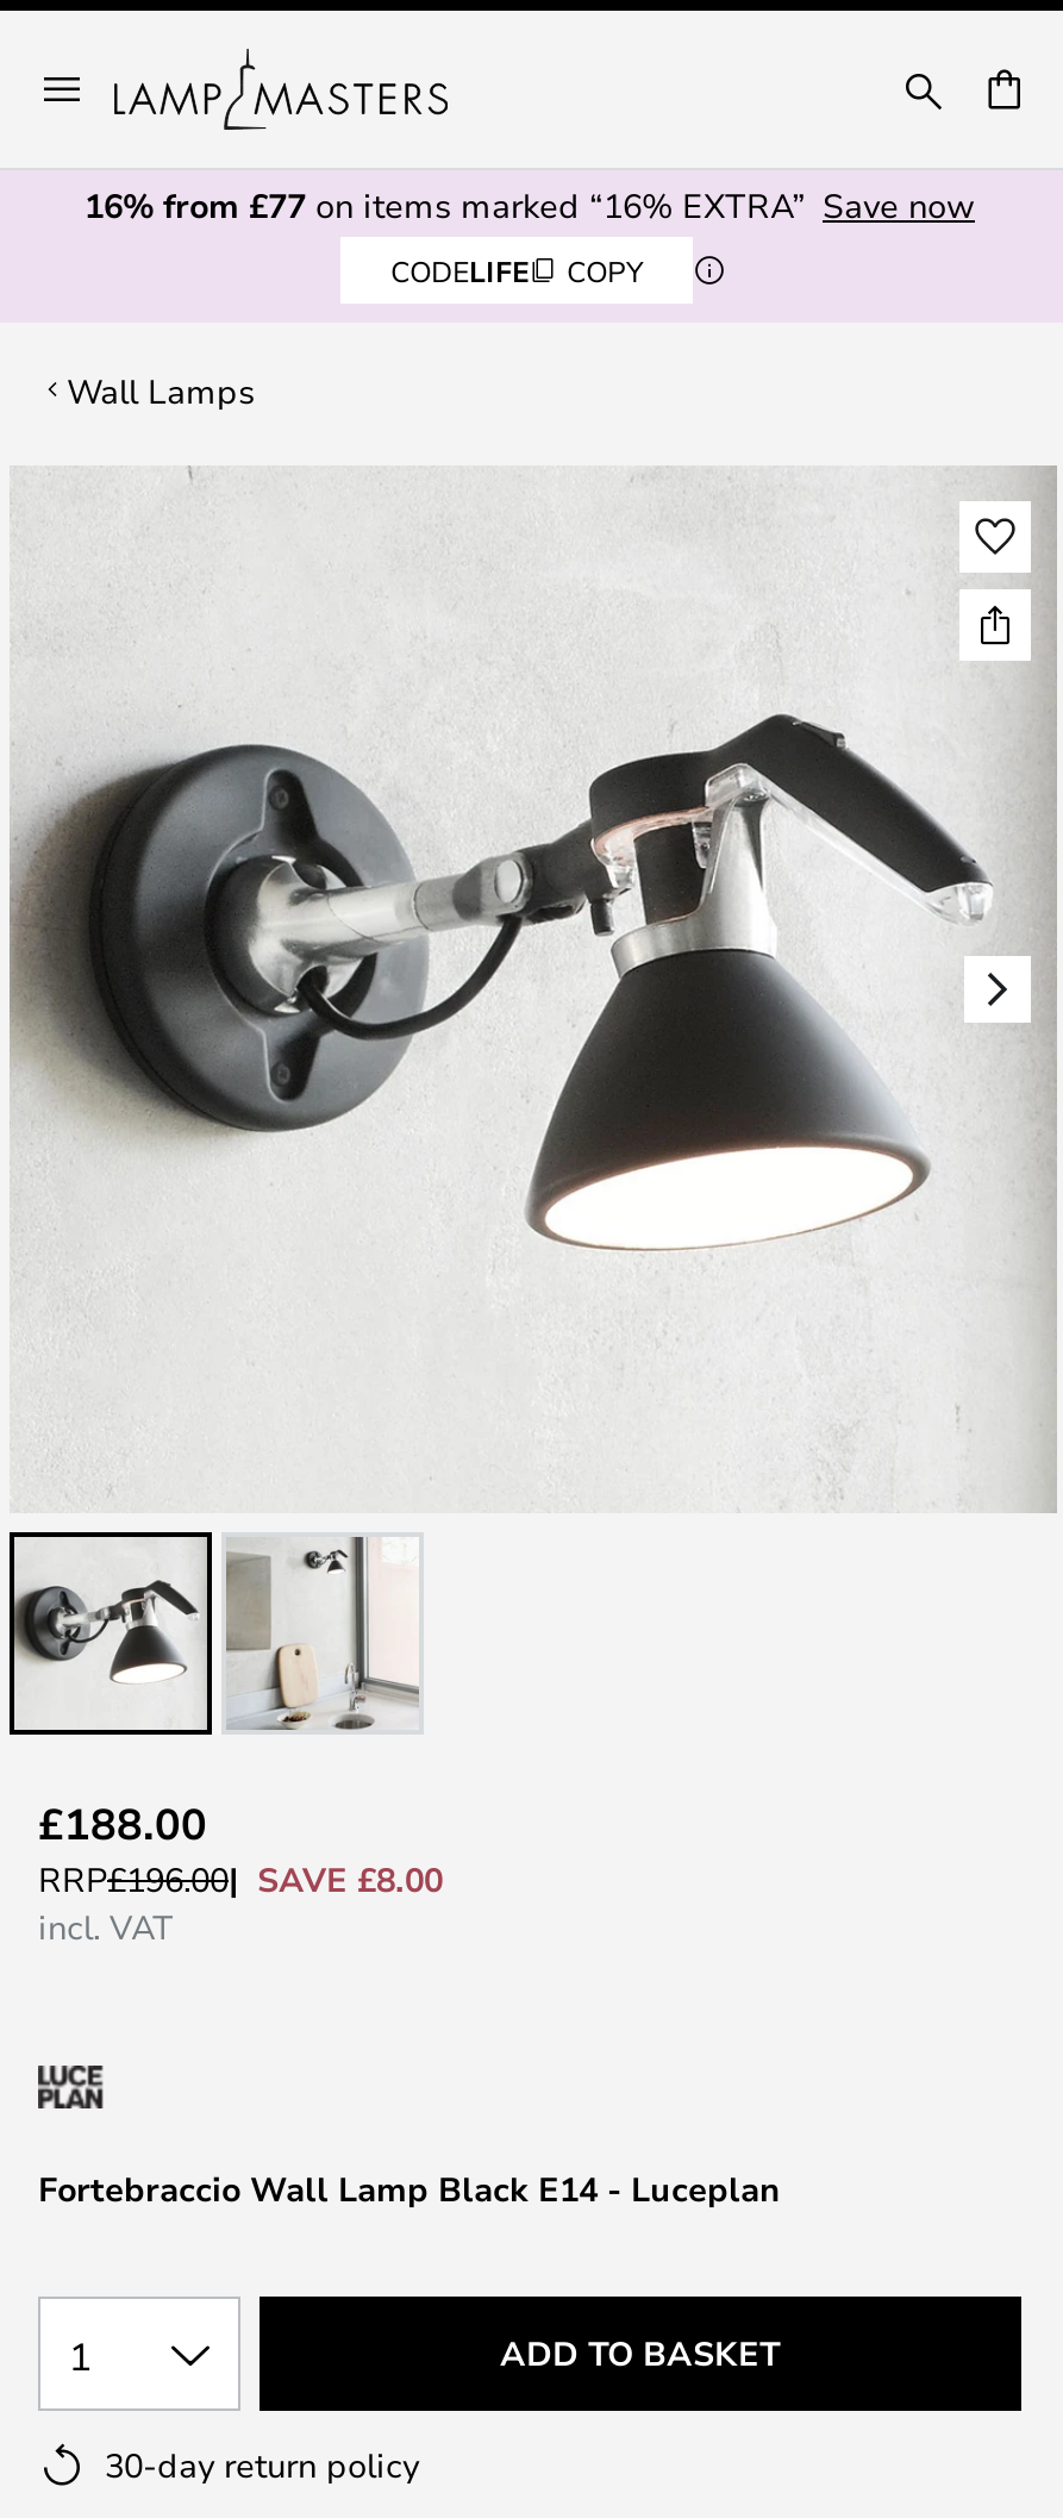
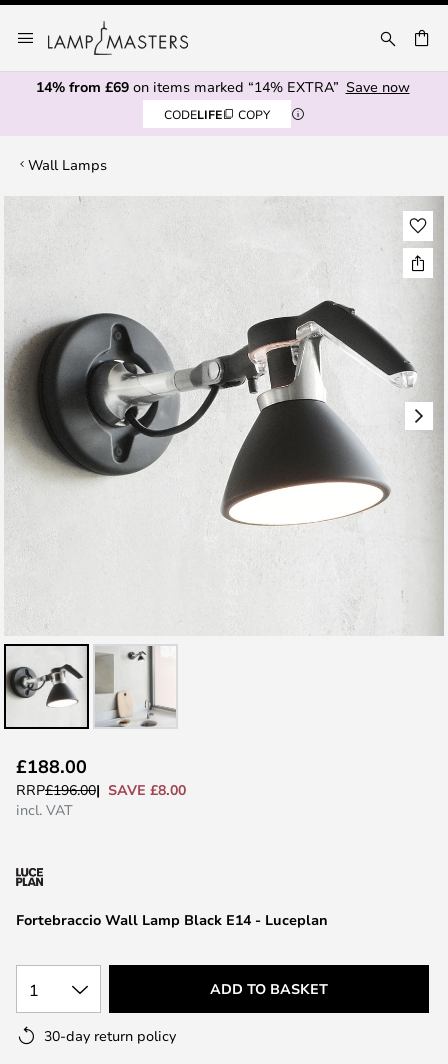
[85,182,975,227] 16% from £77 on items marked “16% EXTRA” Save now -> [35,77,409,96] 14% from £69 on items marked “14% EXTRA” Save now

